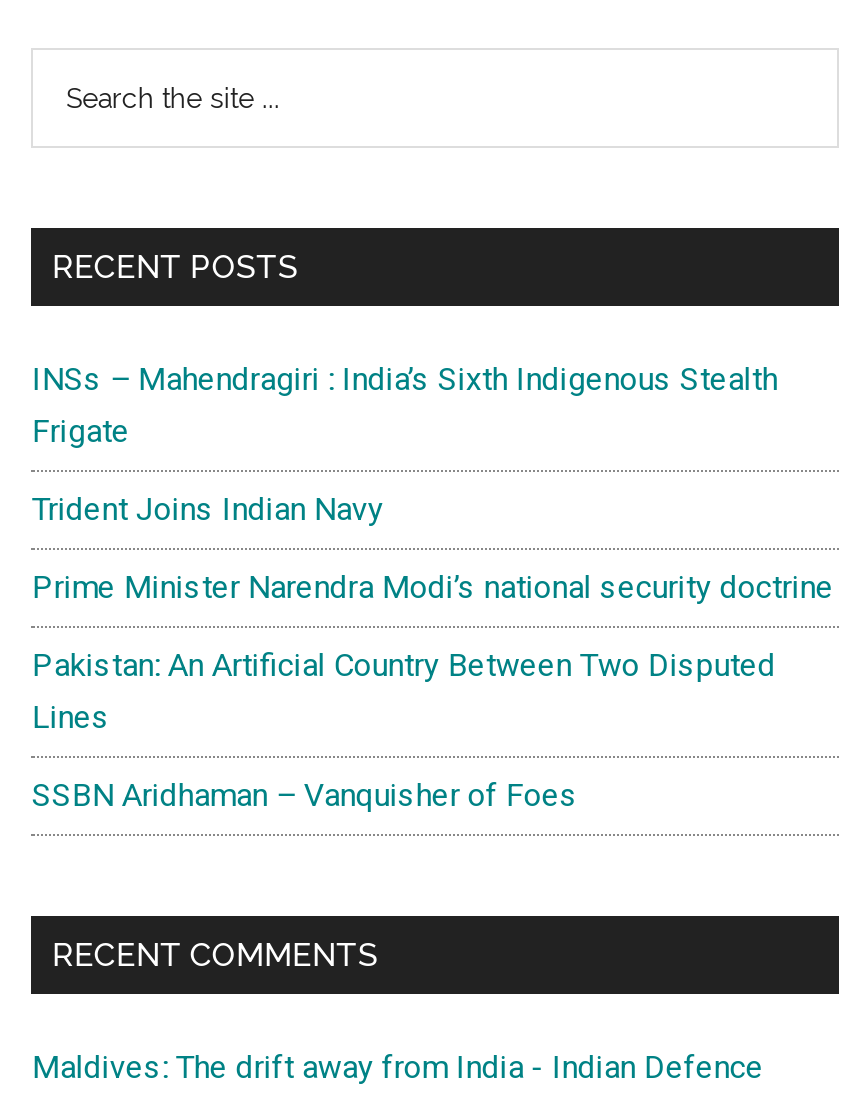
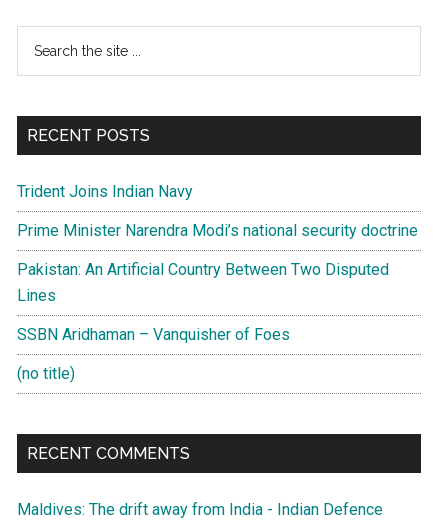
[32,360,778,450] INSs – Mahendragiri : India’s Sixth Indigenous Stealth | Frigate -> none
moved [32,490,834,814] -> [17,182,418,344]: Trident Joins Indian Navy | Prime Minister Narendra Modi’s national security doctrine | Pakistan: An Artificial Country Between Two Disputed | Lines | SSBN Aridhaman – Vanquisher of Foes
none -> [17,364,75,383] (no title)

